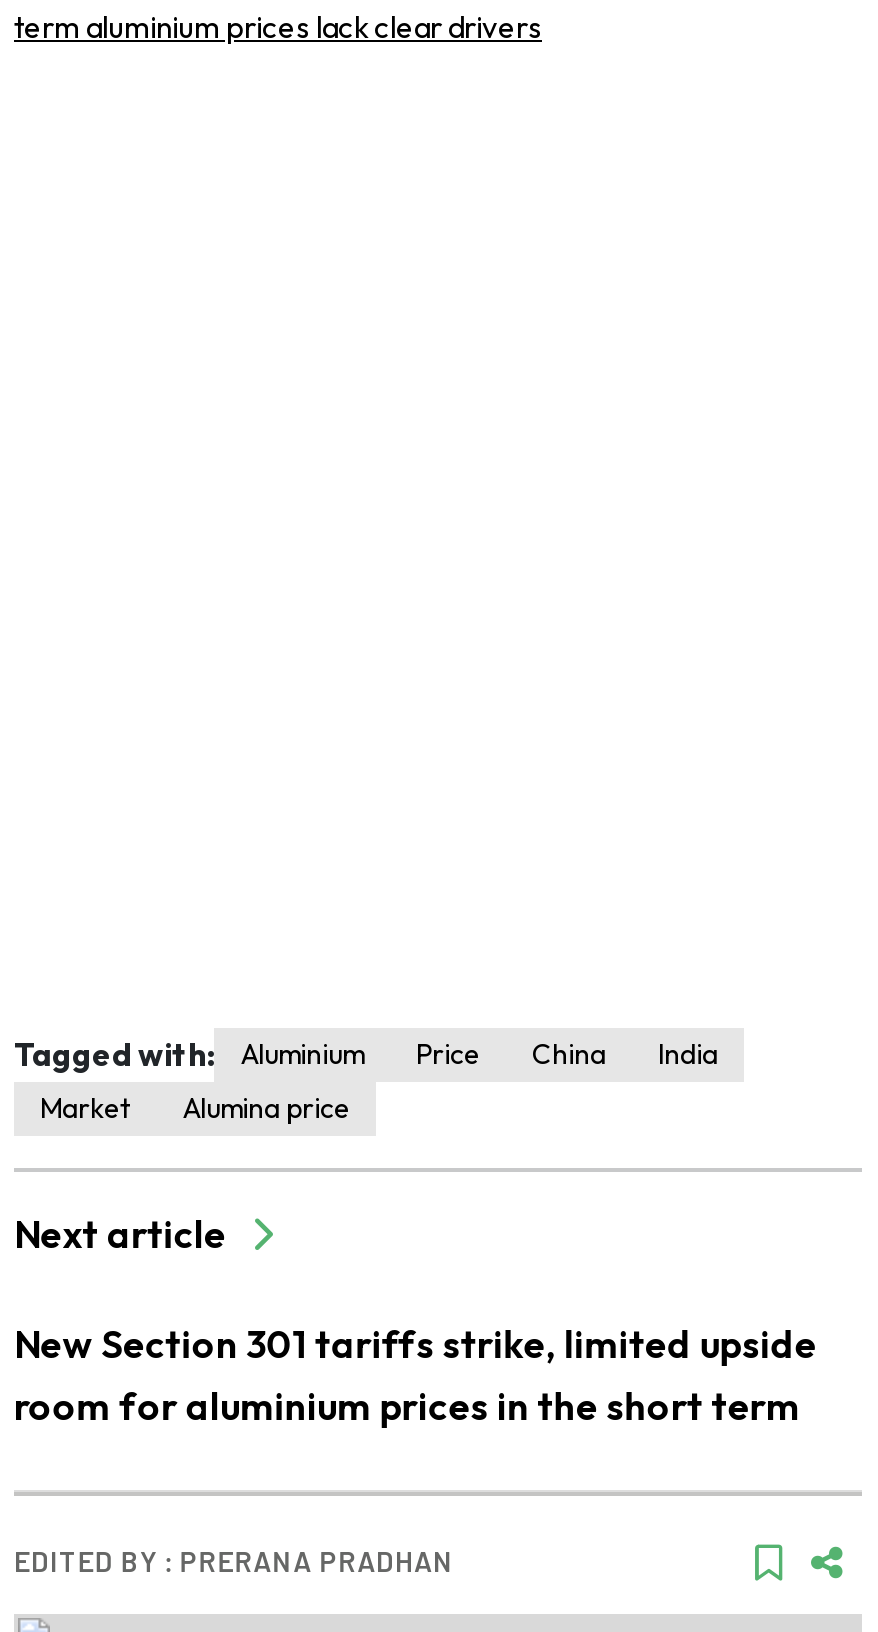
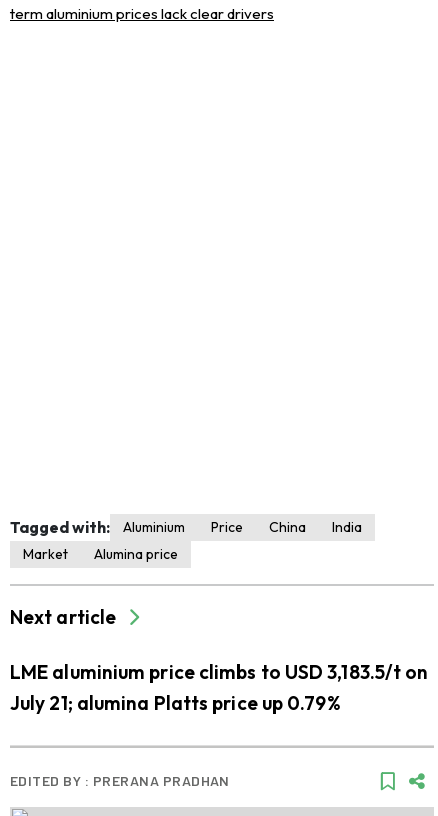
[14,1319,817,1429] New Section 301 tariffs strike, limited upside | room for aluminium prices in the short term -> [10,660,428,715] LME aluminium price climbs to USD 3,183.5/t on | July 21; alumina Platts price up 0.79%

